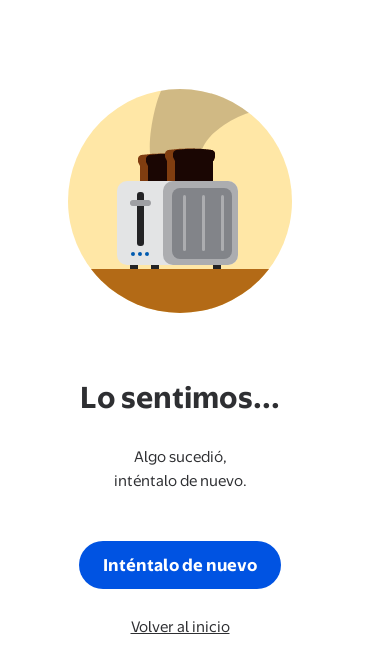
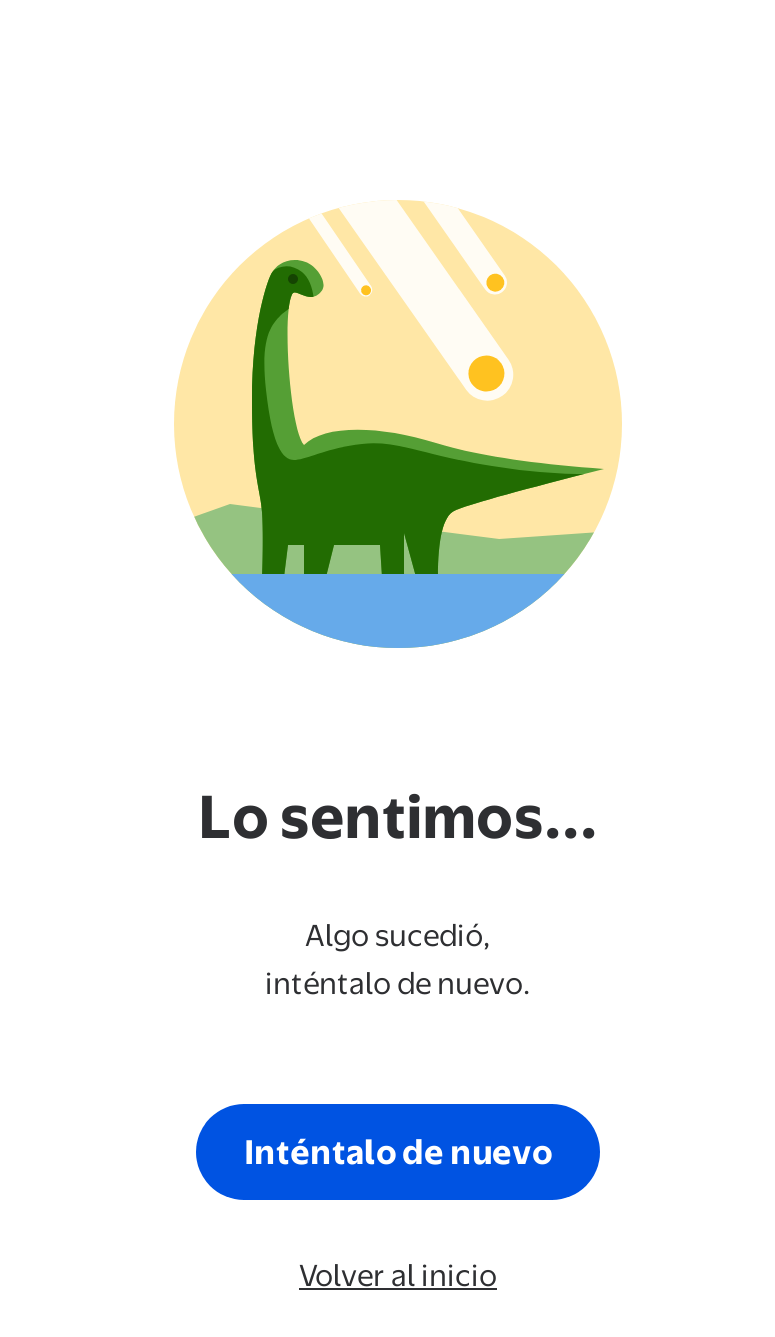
[79,89,279,314] [image] -> [194,202,602,650] [image]

